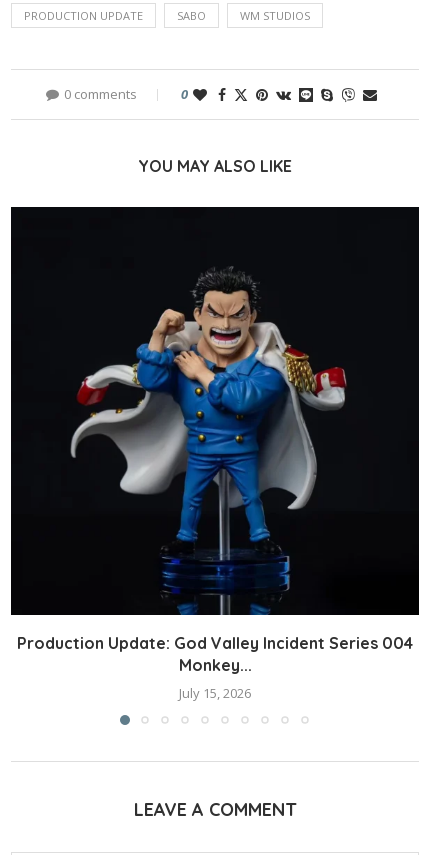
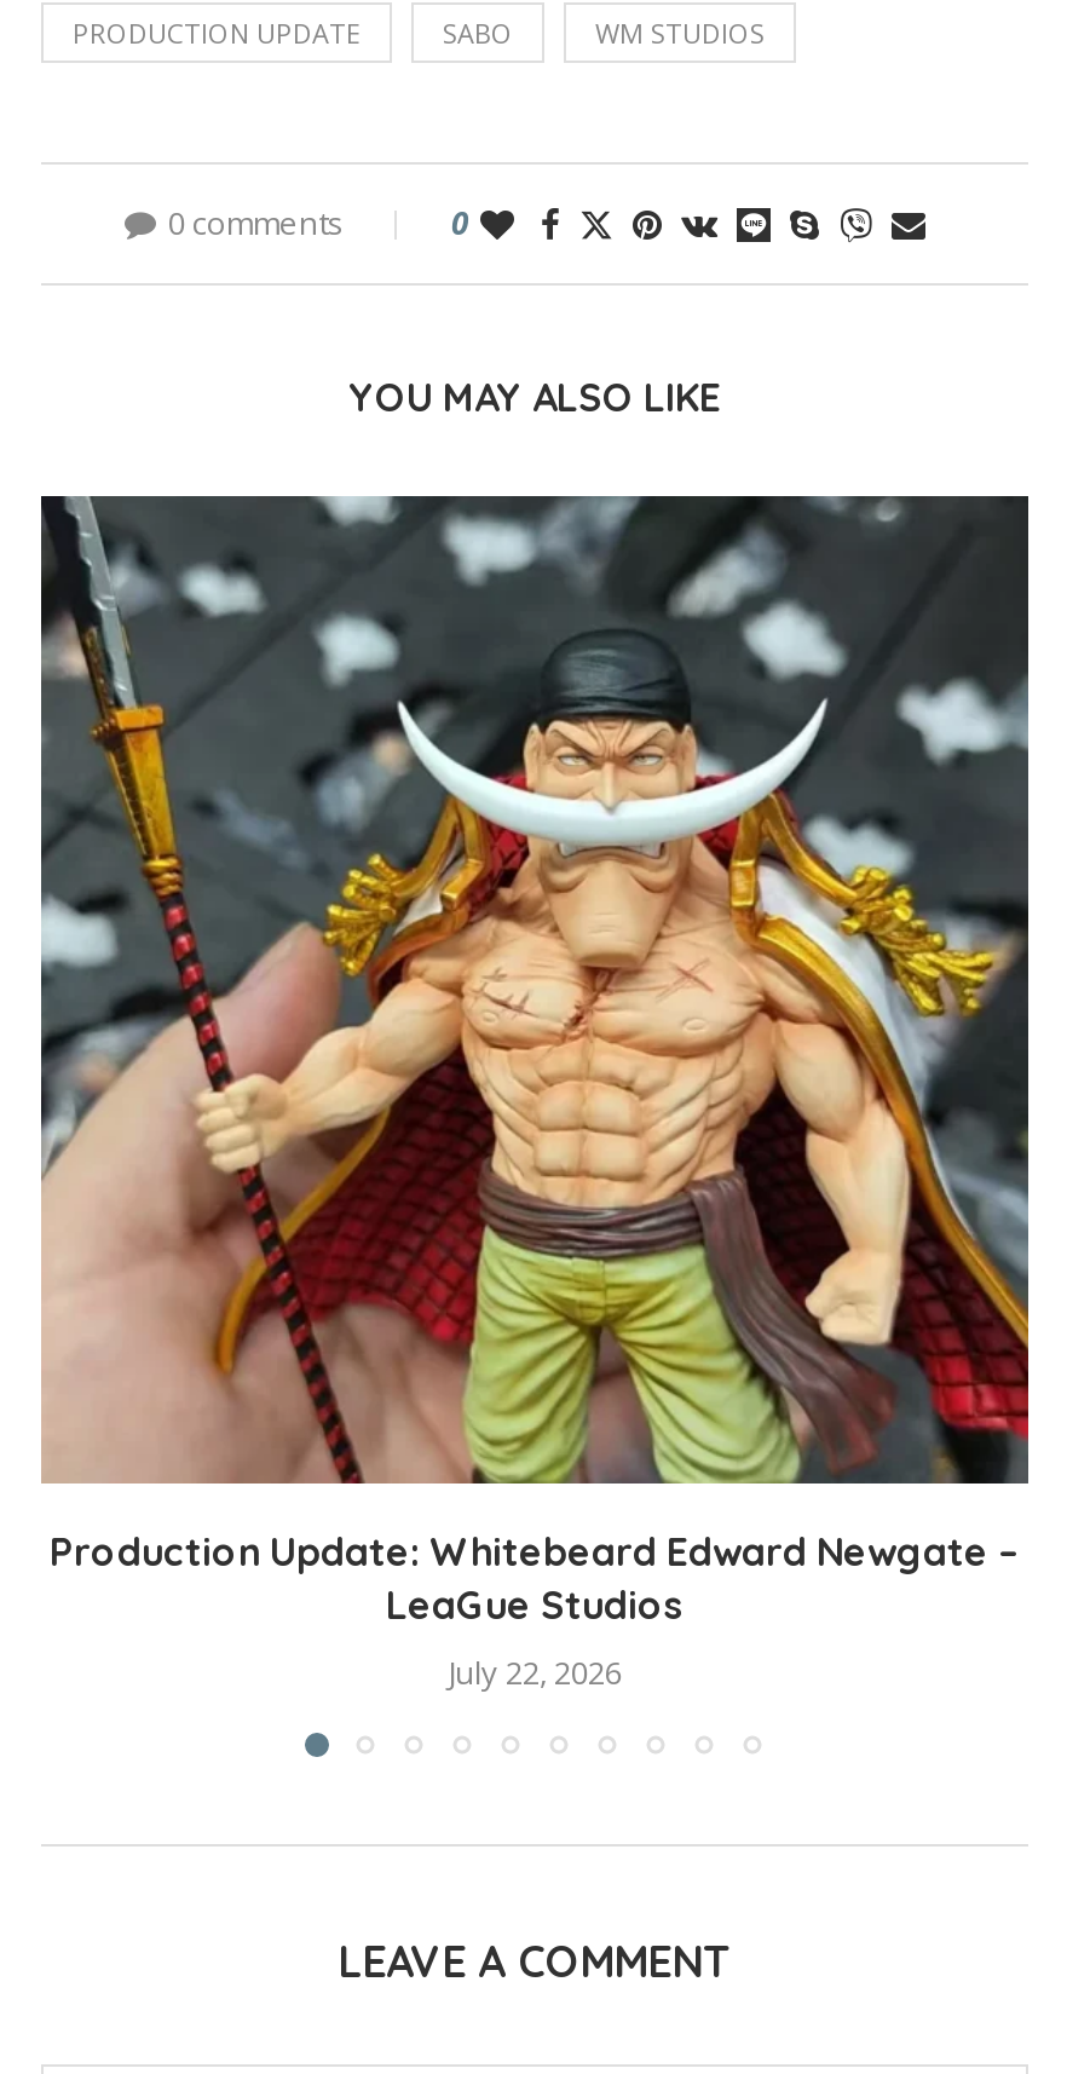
[10,206,420,702] [image] | Production Update: God Valley Incident Series 004 | Monkey... | July 15, 2026 -> [39,494,1031,1695] [image] | Production Update: Whitebeard Edward Newgate – | LeaGue Studios | July 22, 2026

